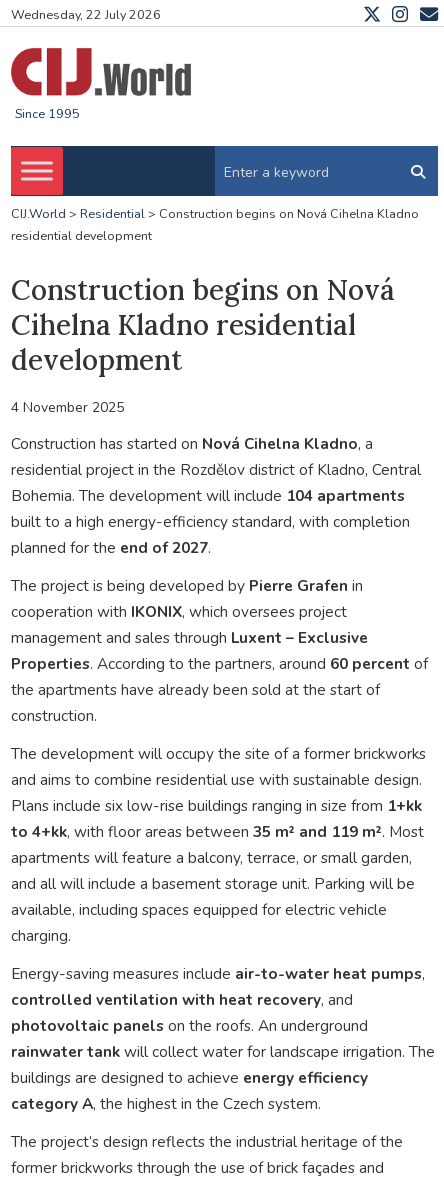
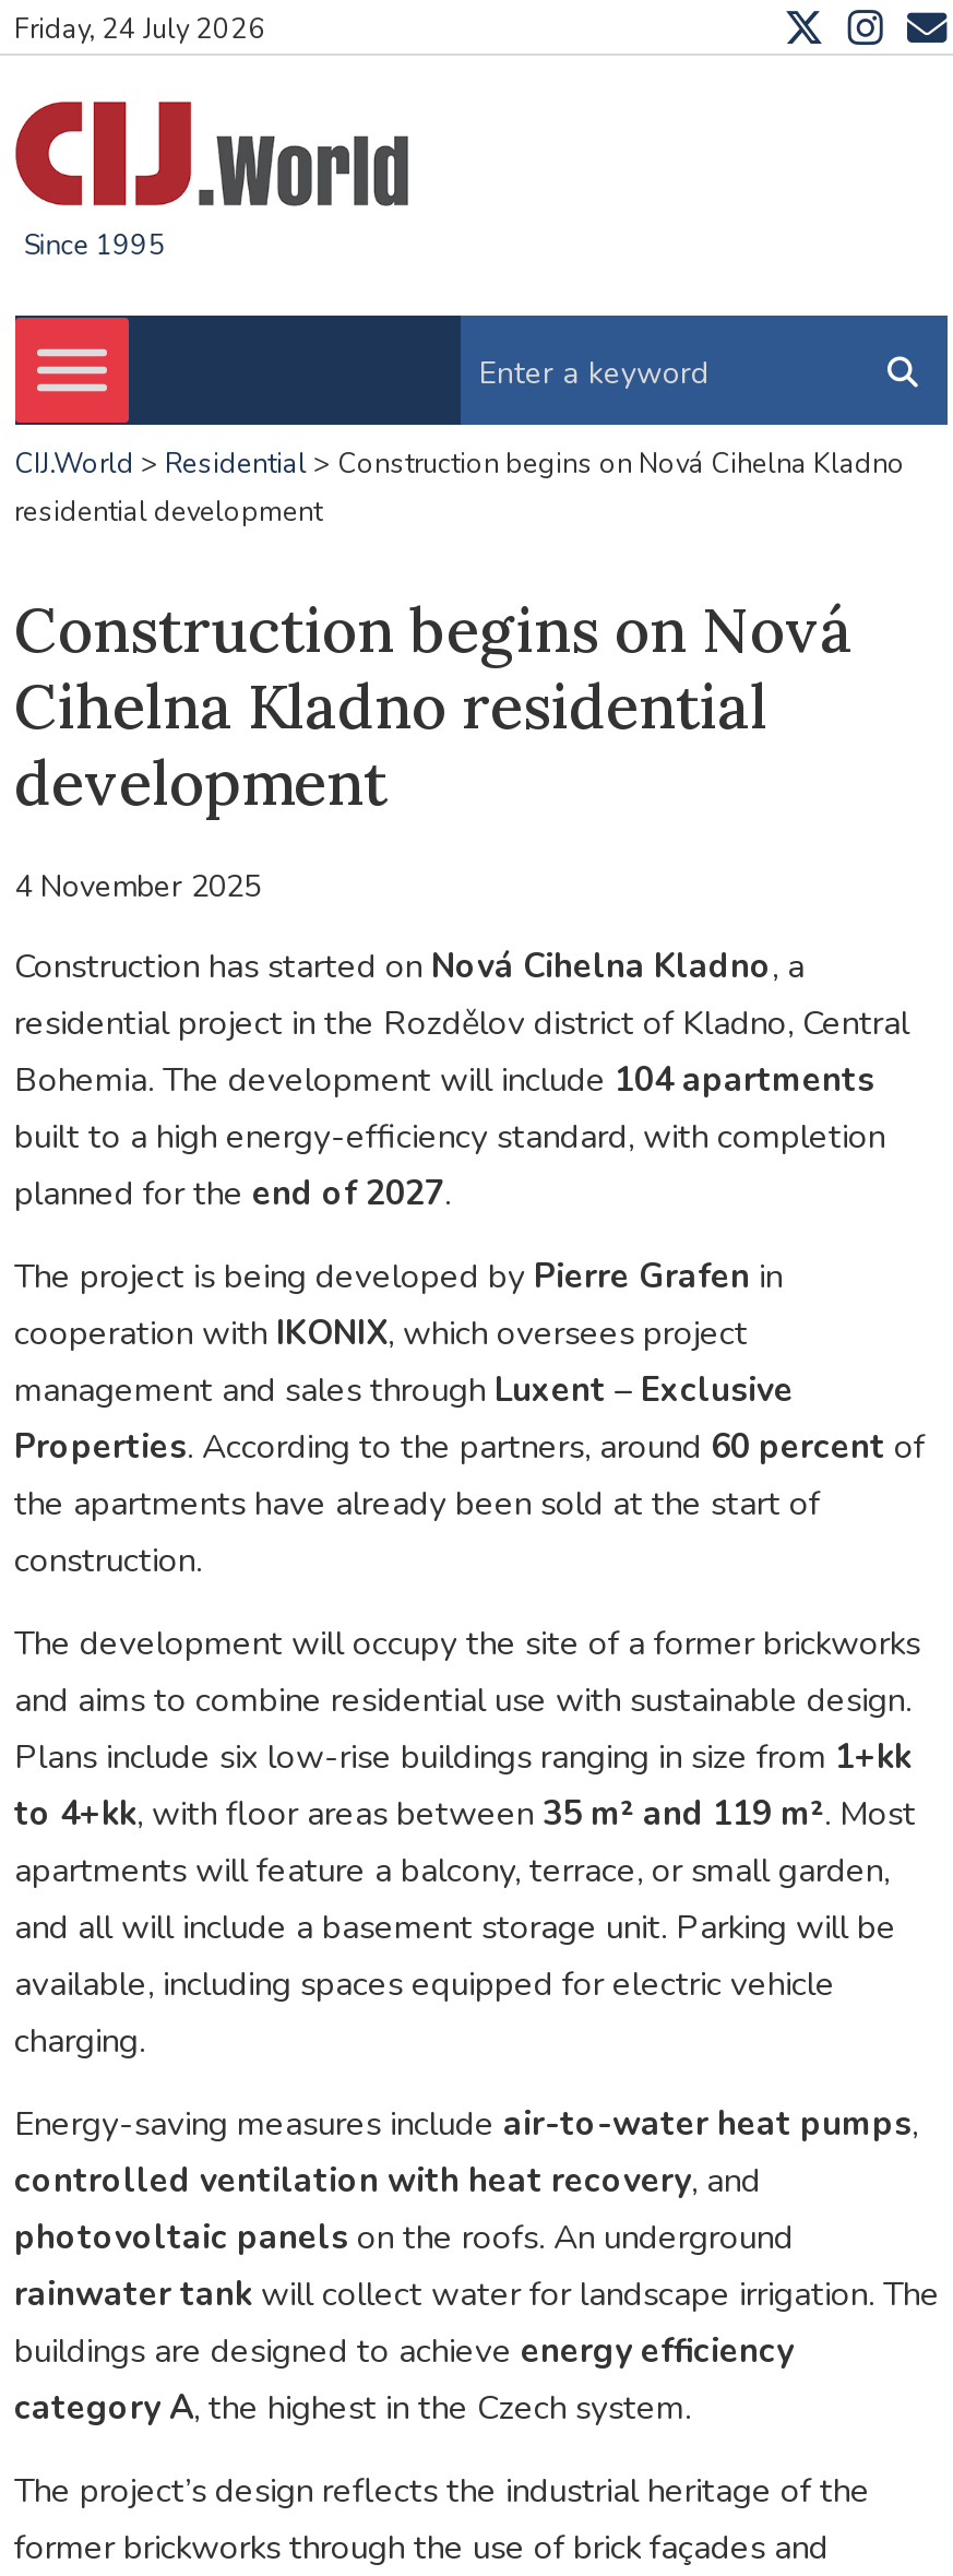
[10,6,160,23] Wednesday, 22 July 2026 -> [14,10,265,47] Friday, 24 July 2026

